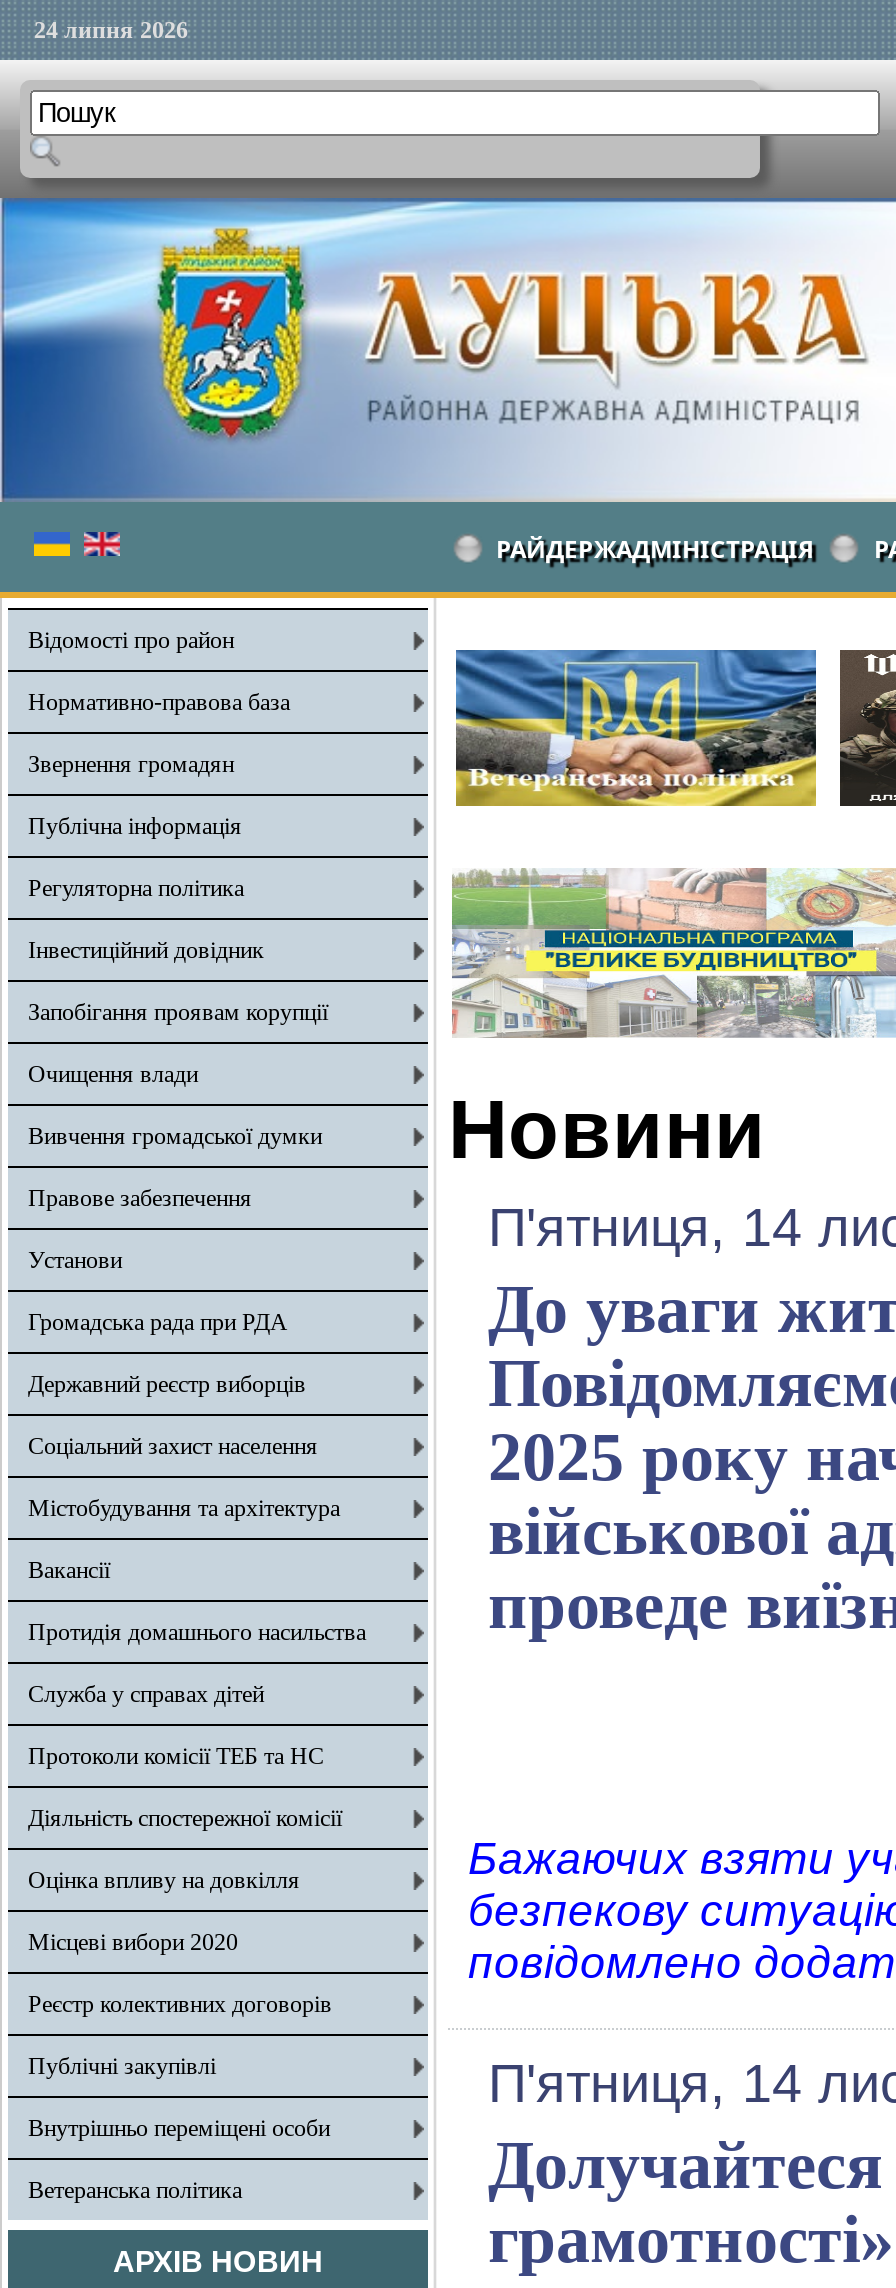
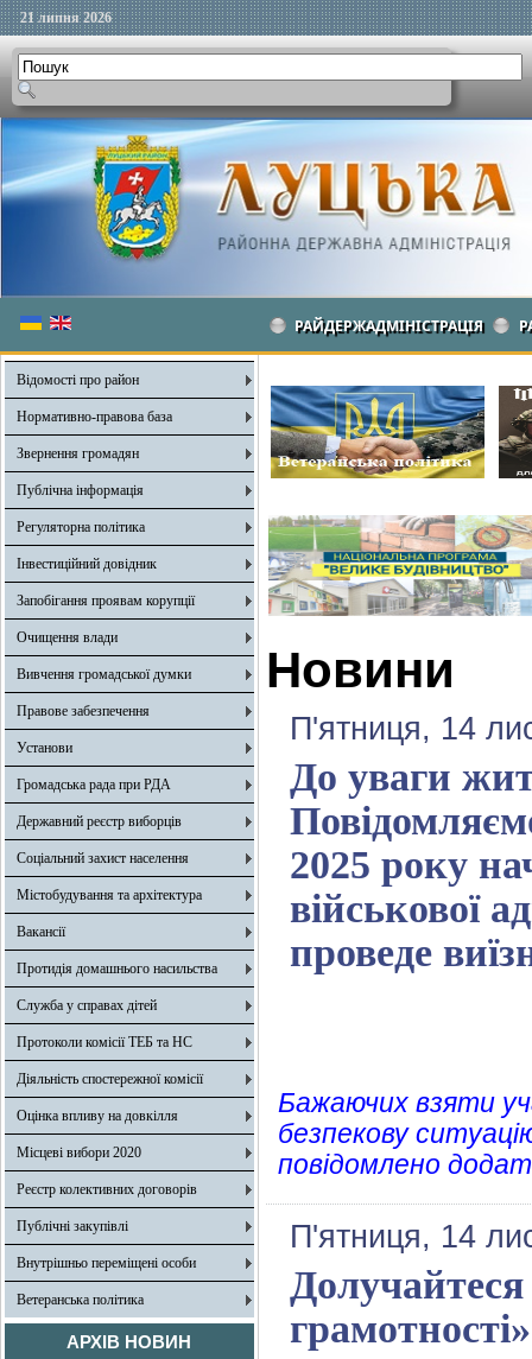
[34,16,188,44] 24 липня 2026 -> [20,9,112,26] 21 липня 2026

